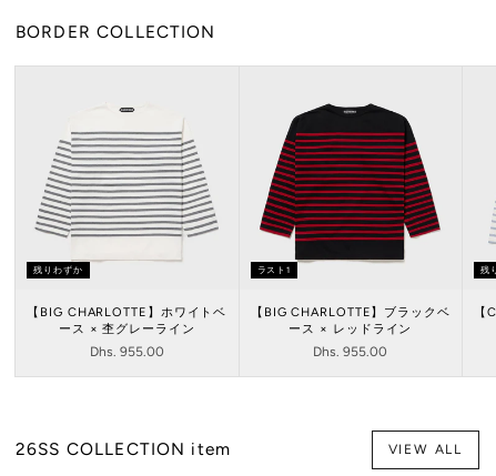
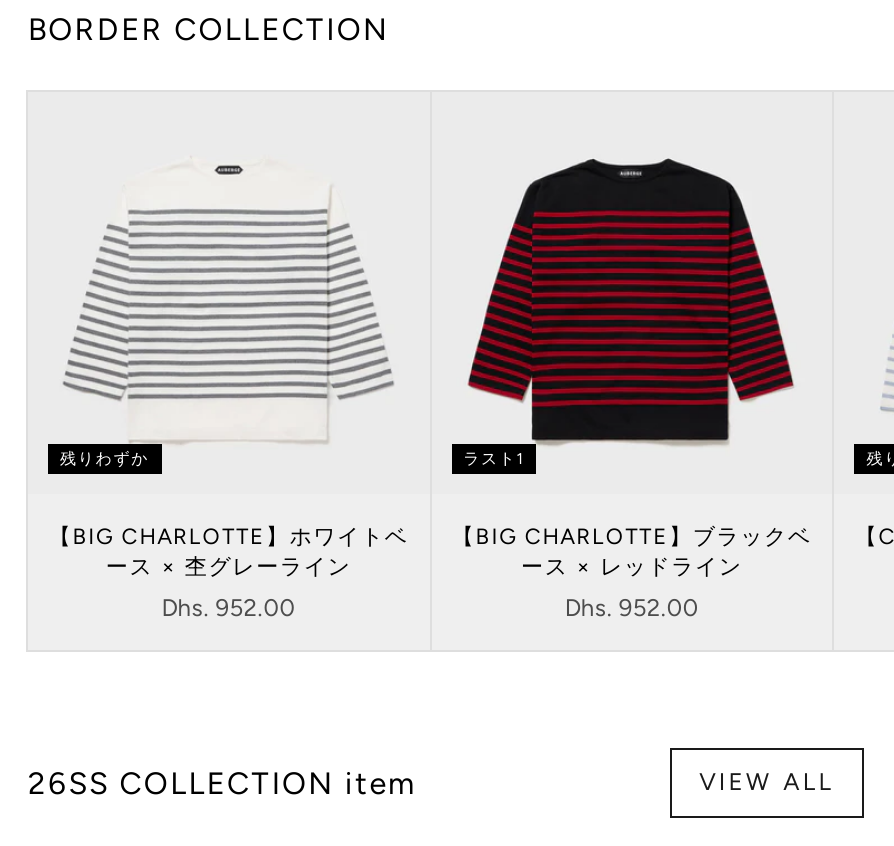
[90,344,164,360] Dhs. 955.00 -> [162,593,296,621] Dhs. 952.00
[313,344,388,360] Dhs. 955.00 -> [565,593,699,621] Dhs. 952.00

